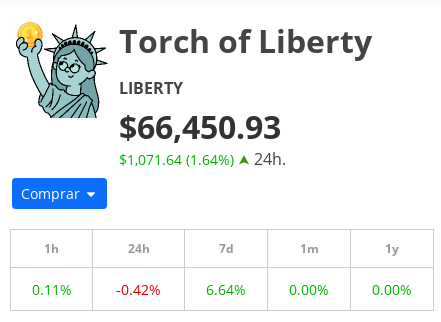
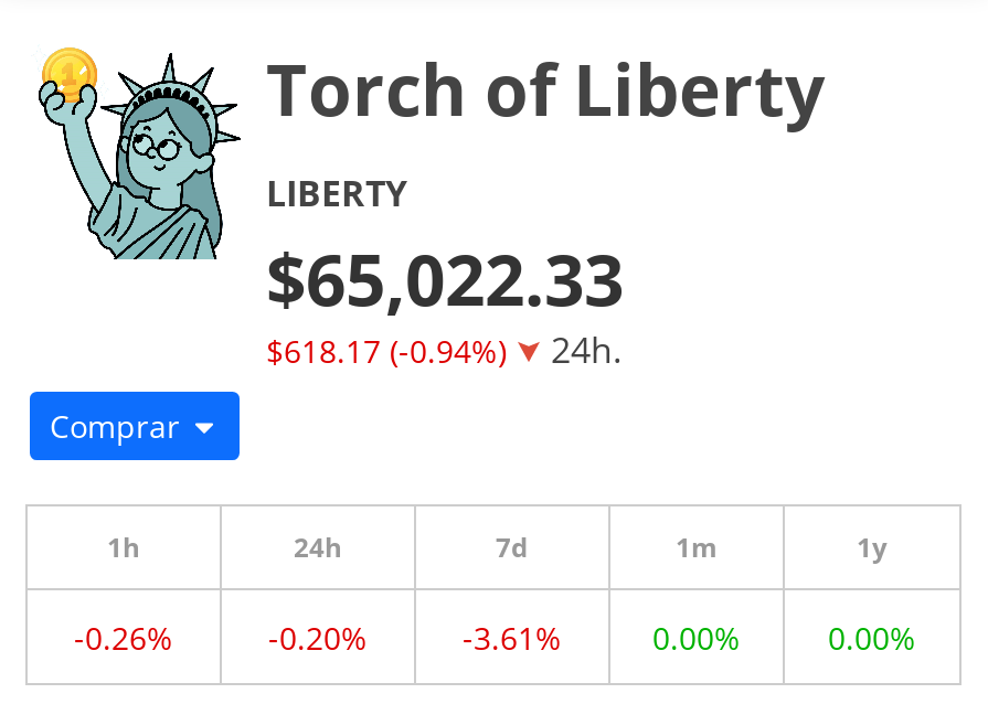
[119,105,281,148] $66,450.93 -> [266,231,624,326] $65,022.33
[119,148,286,170] $1,071.64 (1.64%) 24h. -> [266,326,622,374] $618.17 (-0.94%) 24h.
[31,280,71,299] 0.11% -> [74,617,173,659] -0.26%
[116,280,161,299] -0.42% -> [268,617,368,659] -0.20%
[206,280,246,299] 6.64% -> [463,617,562,659] -3.61%

